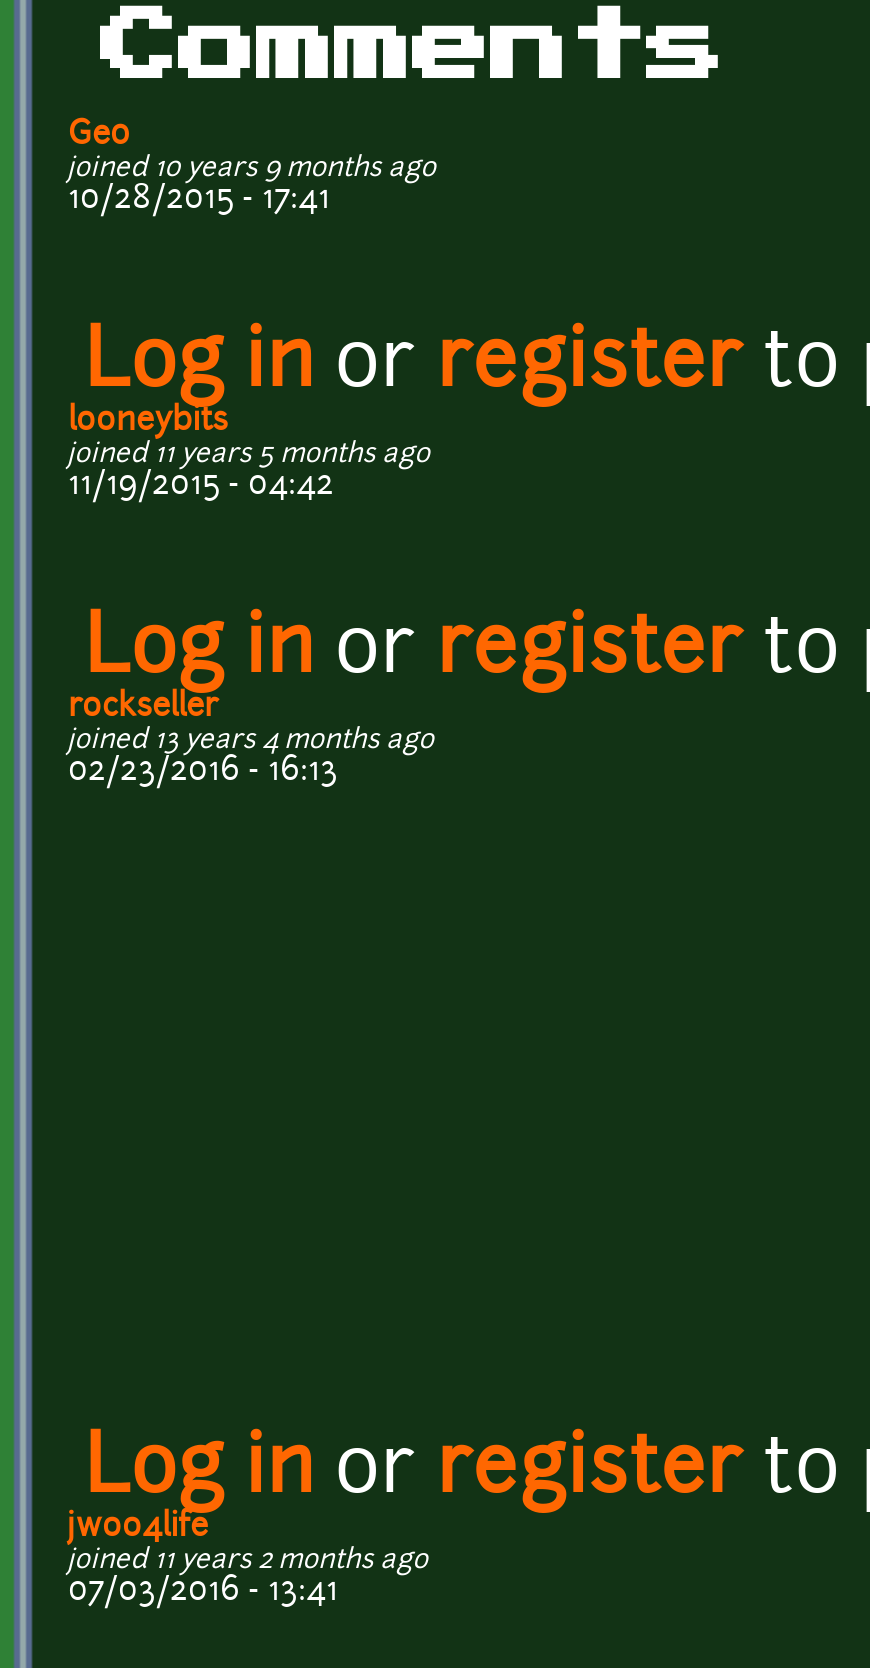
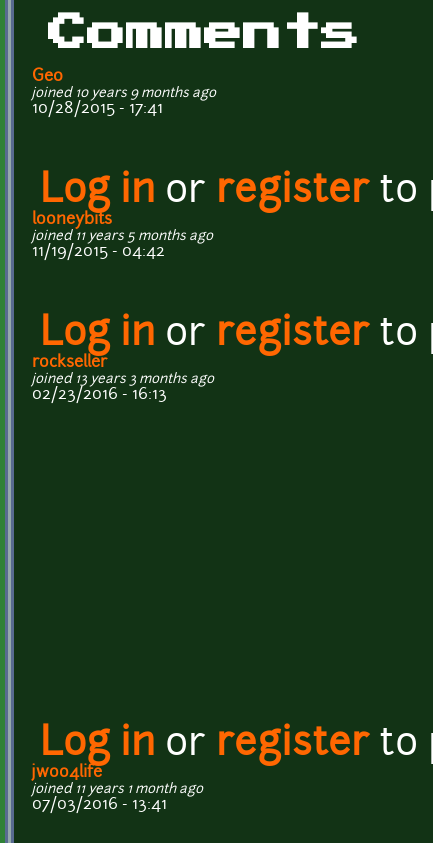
[68,728,434,754] joined 13 years 4 months ago -> [32,373,214,386] joined 13 years 3 months ago
[68,1548,428,1574] joined 11 years 2 months ago -> [32,783,203,796] joined 11 years 1 month ago

